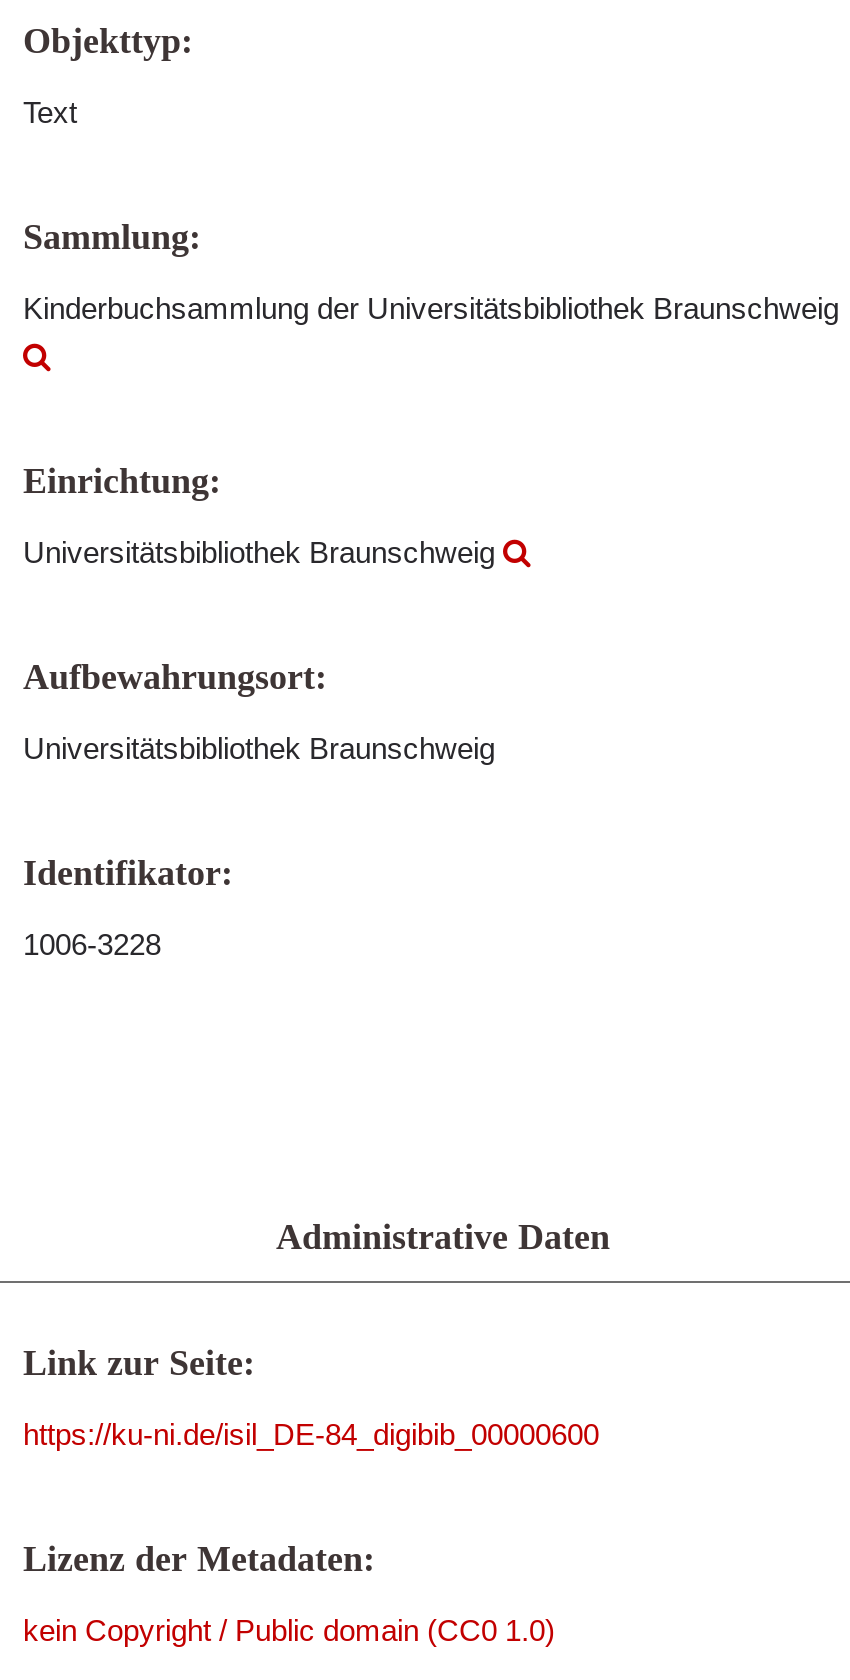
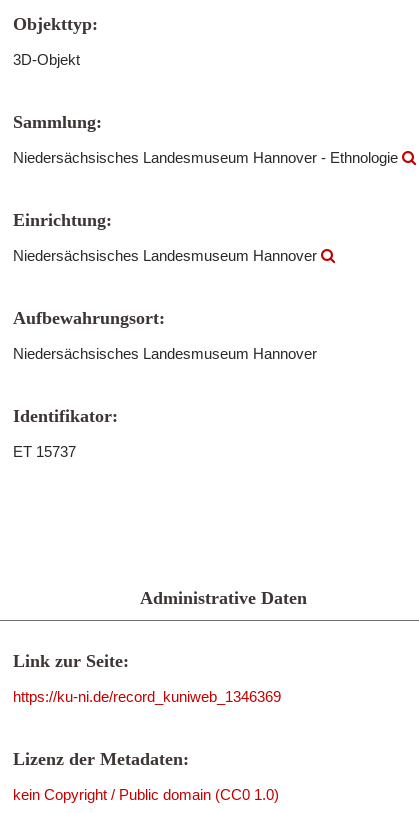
[23,95,77,129] Text -> [13,51,80,68] 3D-Objekt
[23,291,839,325] Kinderbuchsammlung der Universitätsbibliothek Braunschweig -> [13,149,402,166] Niedersächsisches Landesmuseum Hannover - Ethnologie
[23,535,503,569] Universitätsbibliothek Braunschweig -> [13,247,321,264] Niedersächsisches Landesmuseum Hannover
[23,731,495,765] Universitätsbibliothek Braunschweig -> [13,345,317,362] Niedersächsisches Landesmuseum Hannover
[23,927,161,961] 1006-3228 -> [13,443,76,460] ET 15737
[23,1417,599,1451] https://ku-ni.de/isil_DE-84_digibib_00000600 -> [13,688,281,705] https://ku-ni.de/record_kuniweb_1346369

